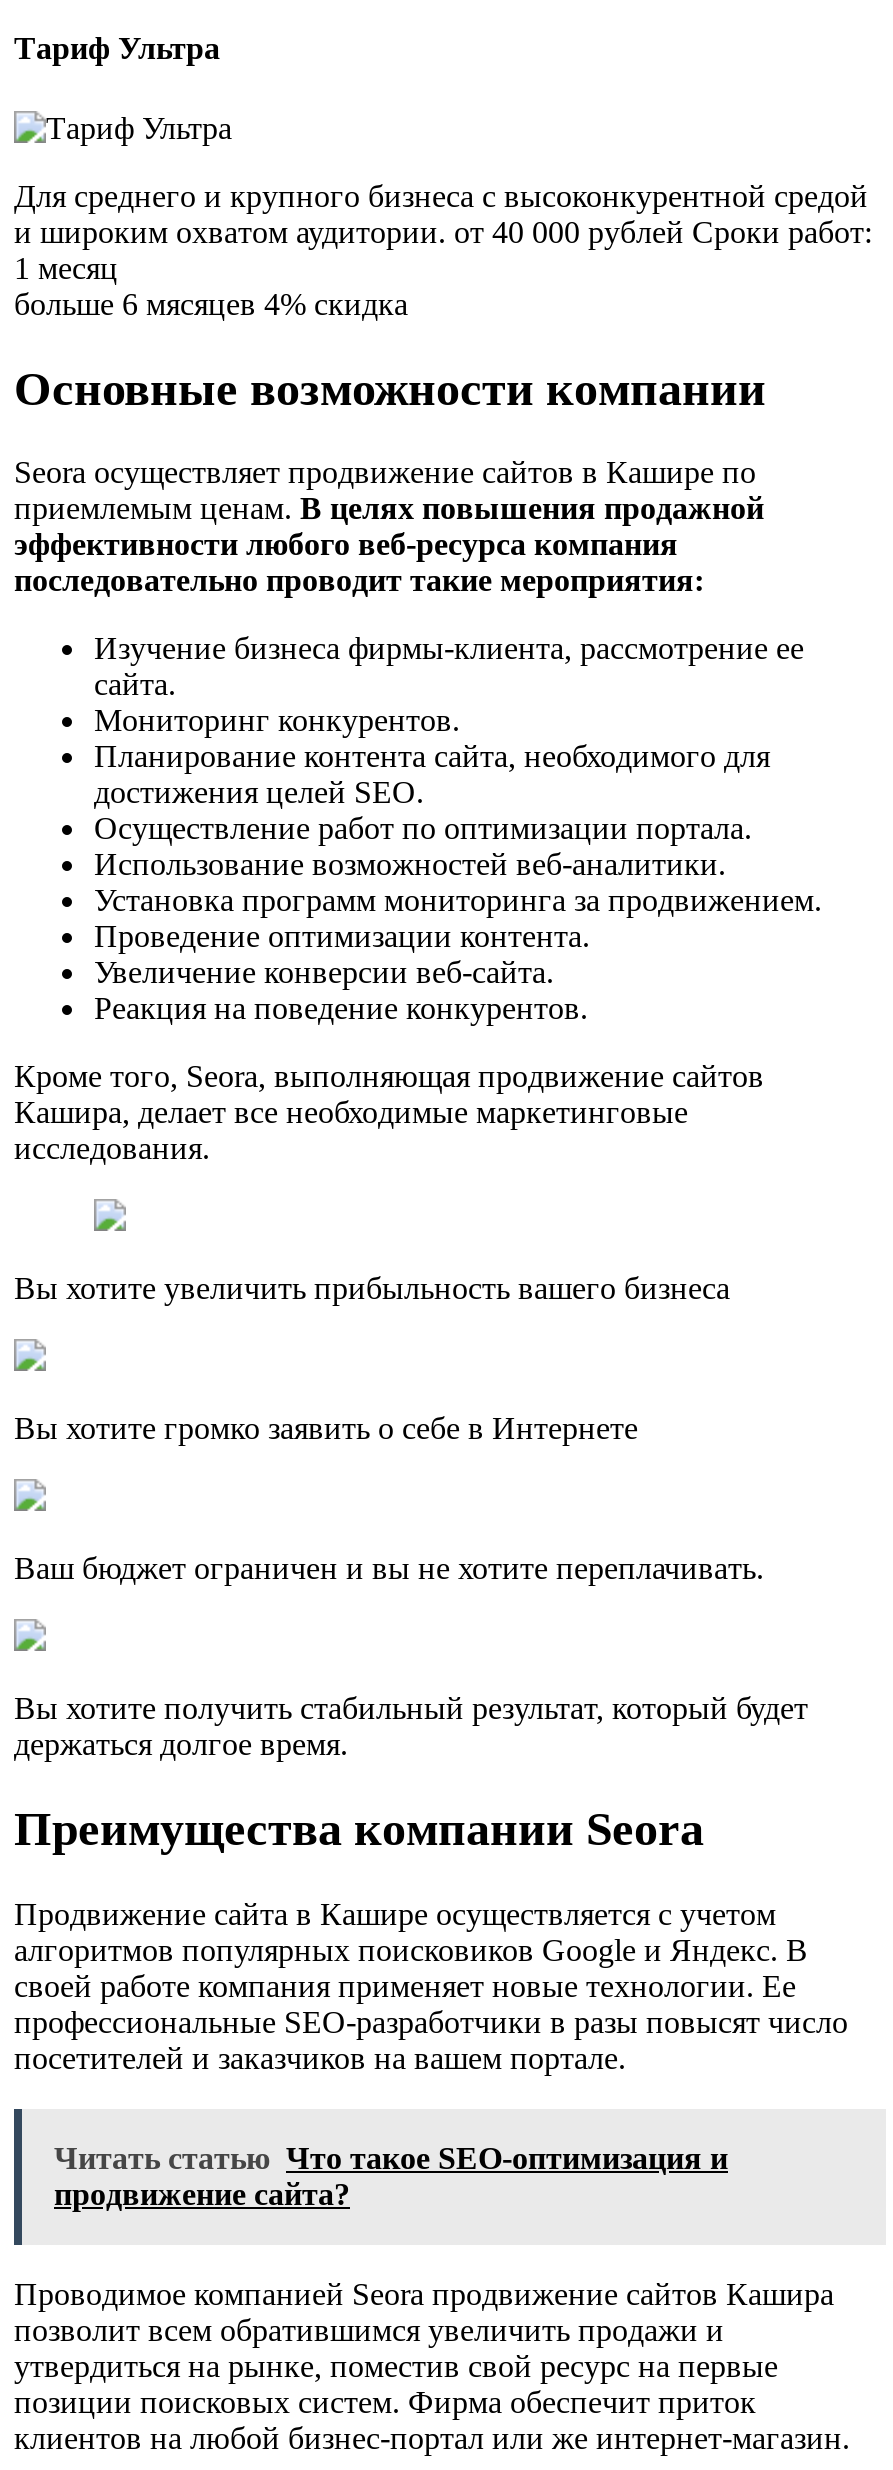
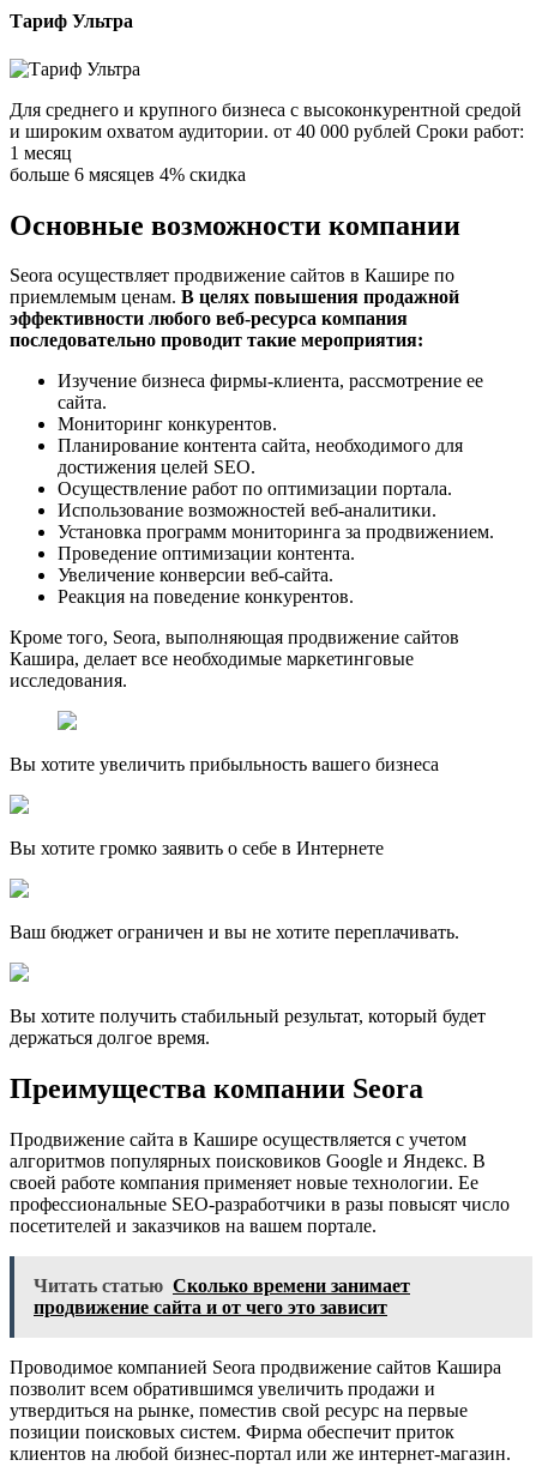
[54,2141,728,2211] Читать статью Что такое SEO-оптимизация и | продвижение сайта? -> [34,1276,410,1318] Читать статью Сколько времени занимает | продвижение сайта и от чего это зависит

